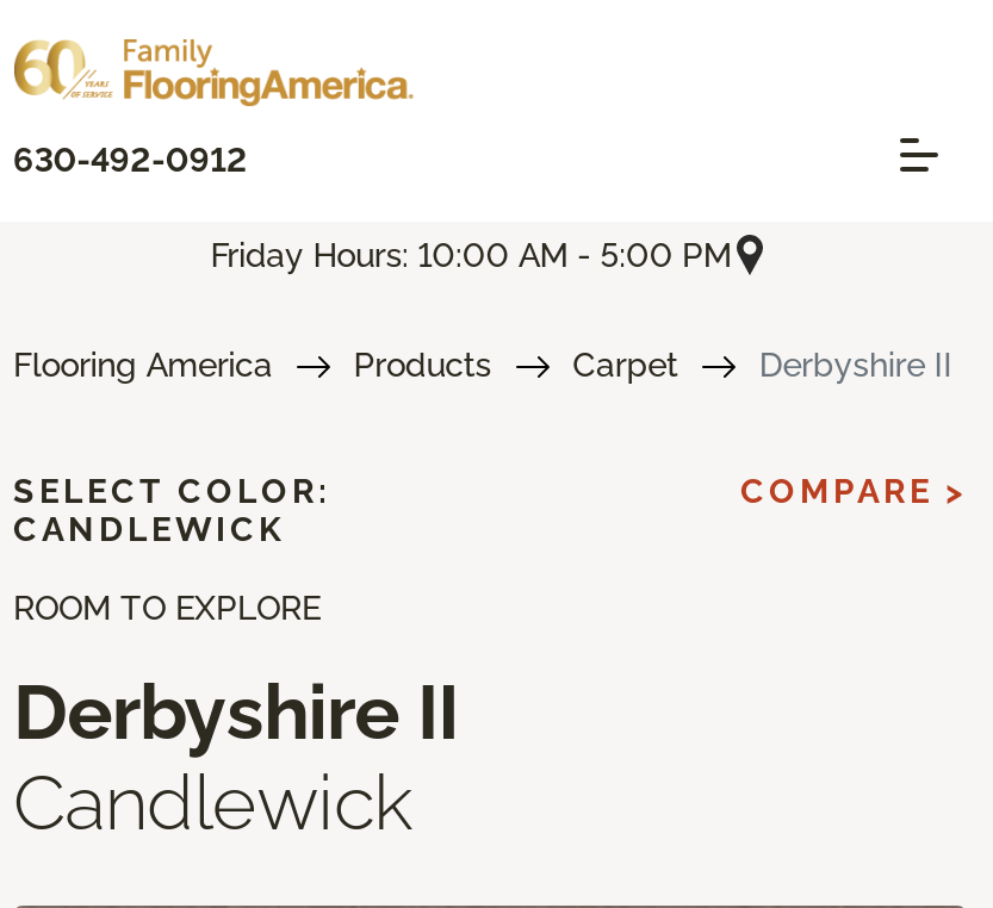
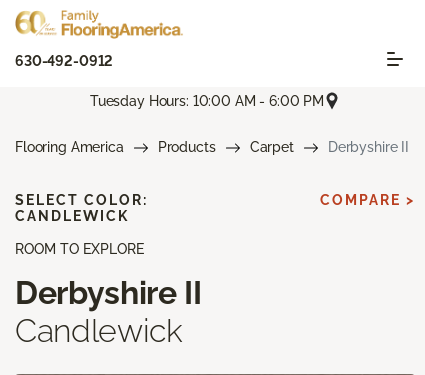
[210,235,731,273] Friday Hours: 10:00 AM - 5:00 PM -> [90,93,324,109] Tuesday Hours: 10:00 AM - 6:00 PM

